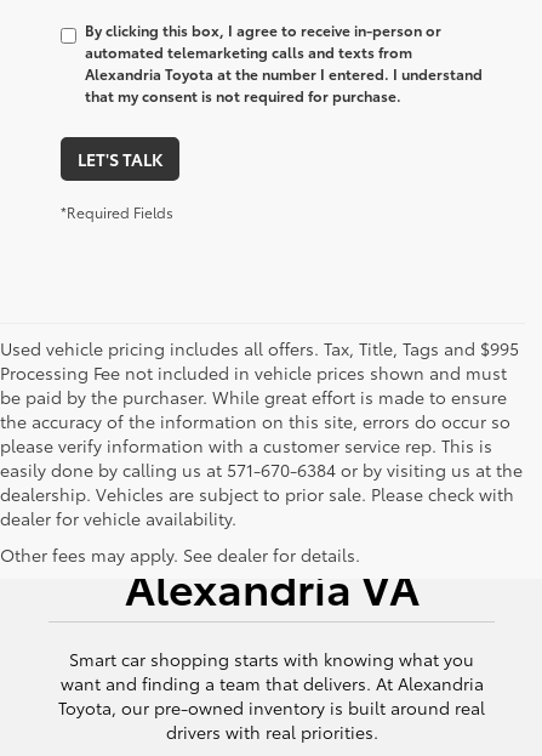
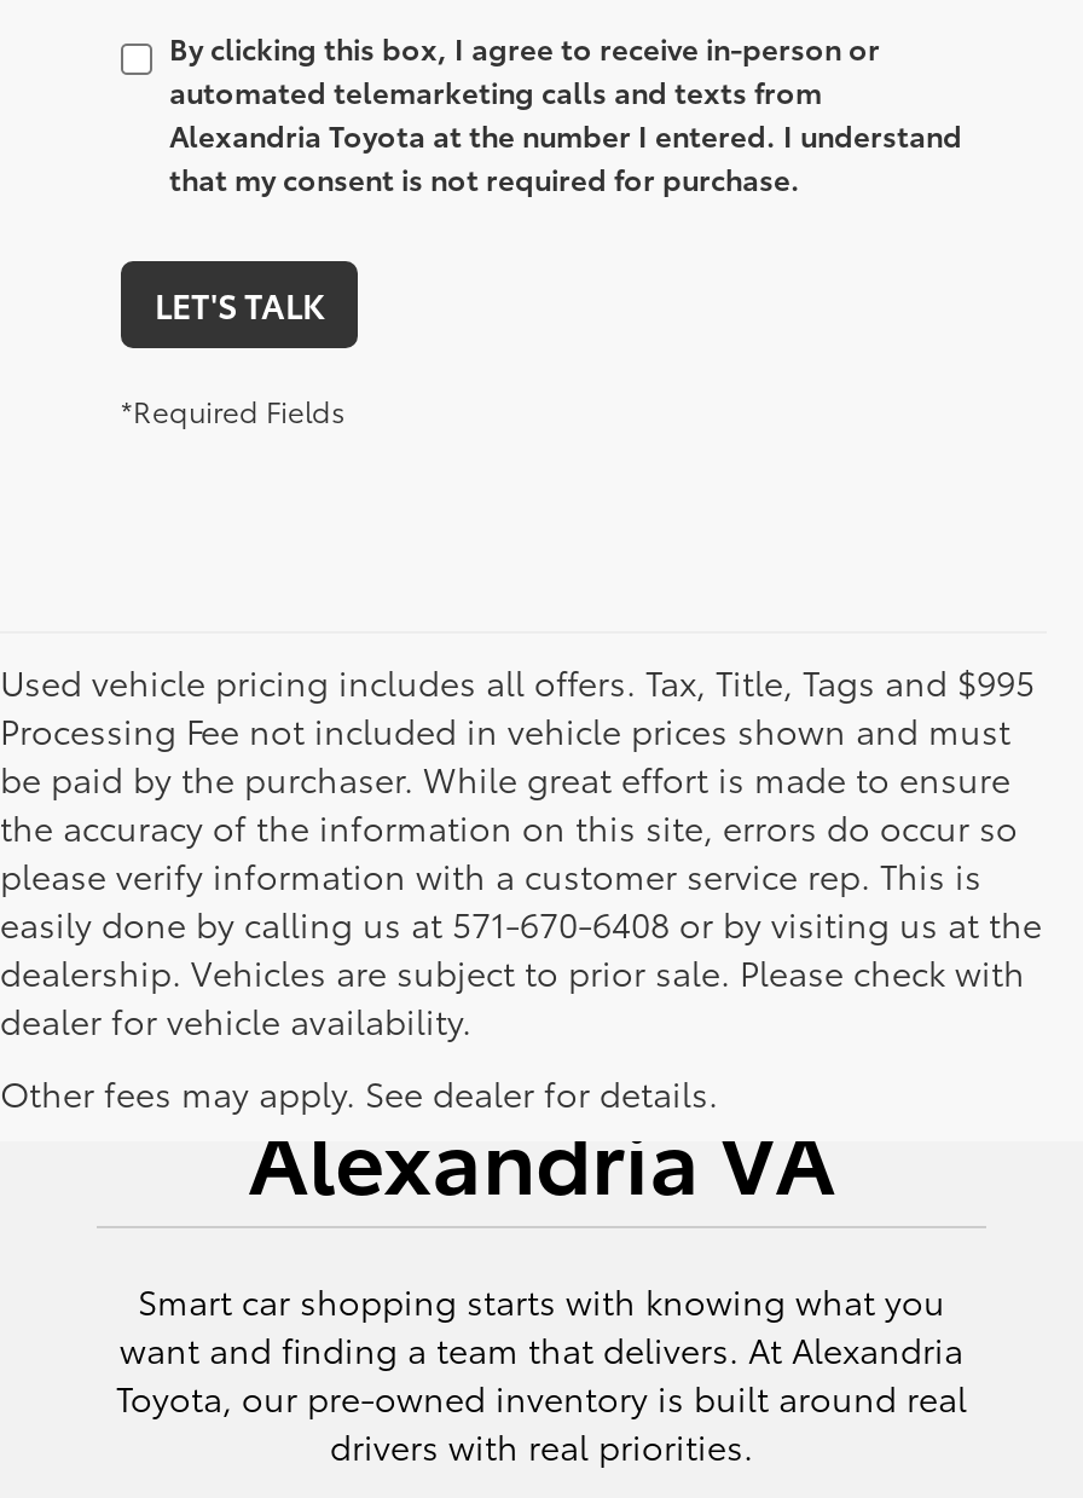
[0,458,523,482] easily done by calling us at 571-670-6384 or by visiting us at the -> [0,900,1042,949] easily done by calling us at 571-670-6408 or by visiting us at the

